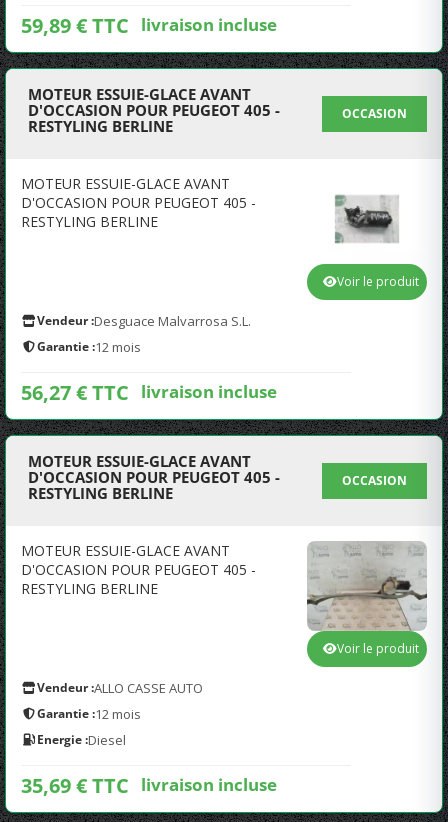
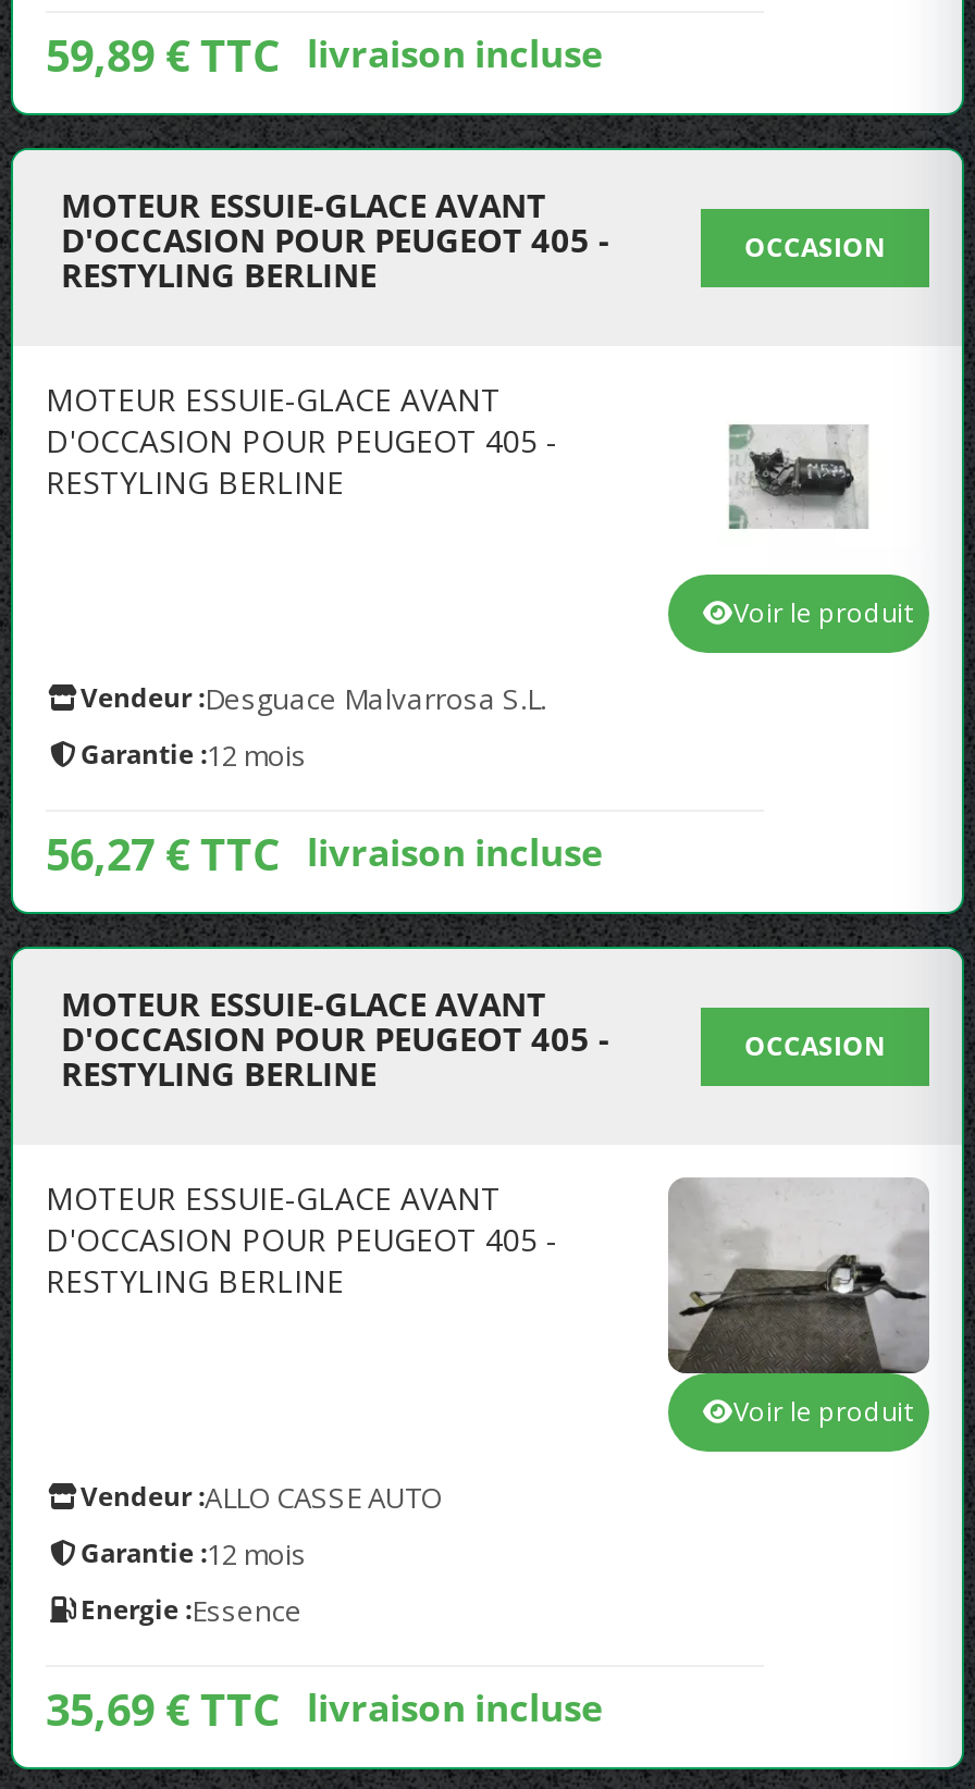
[307,542,427,632] [image] -> [668,1182,927,1375] [image]
[37,731,126,749] Energie : Diesel -> [81,1591,303,1630] Energie : Essence

